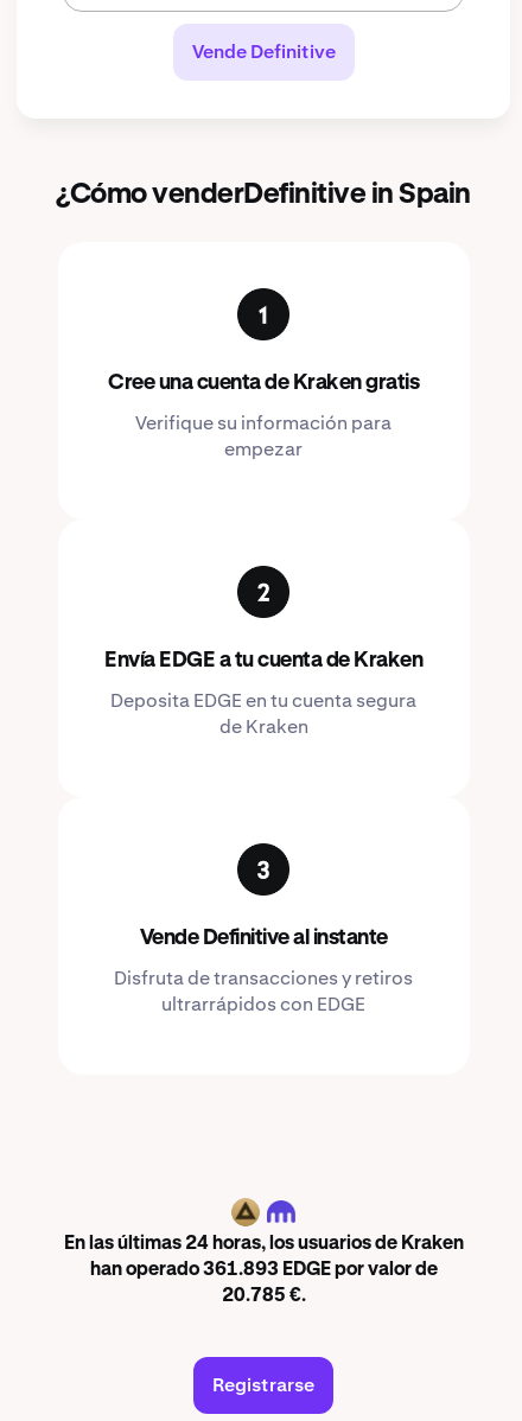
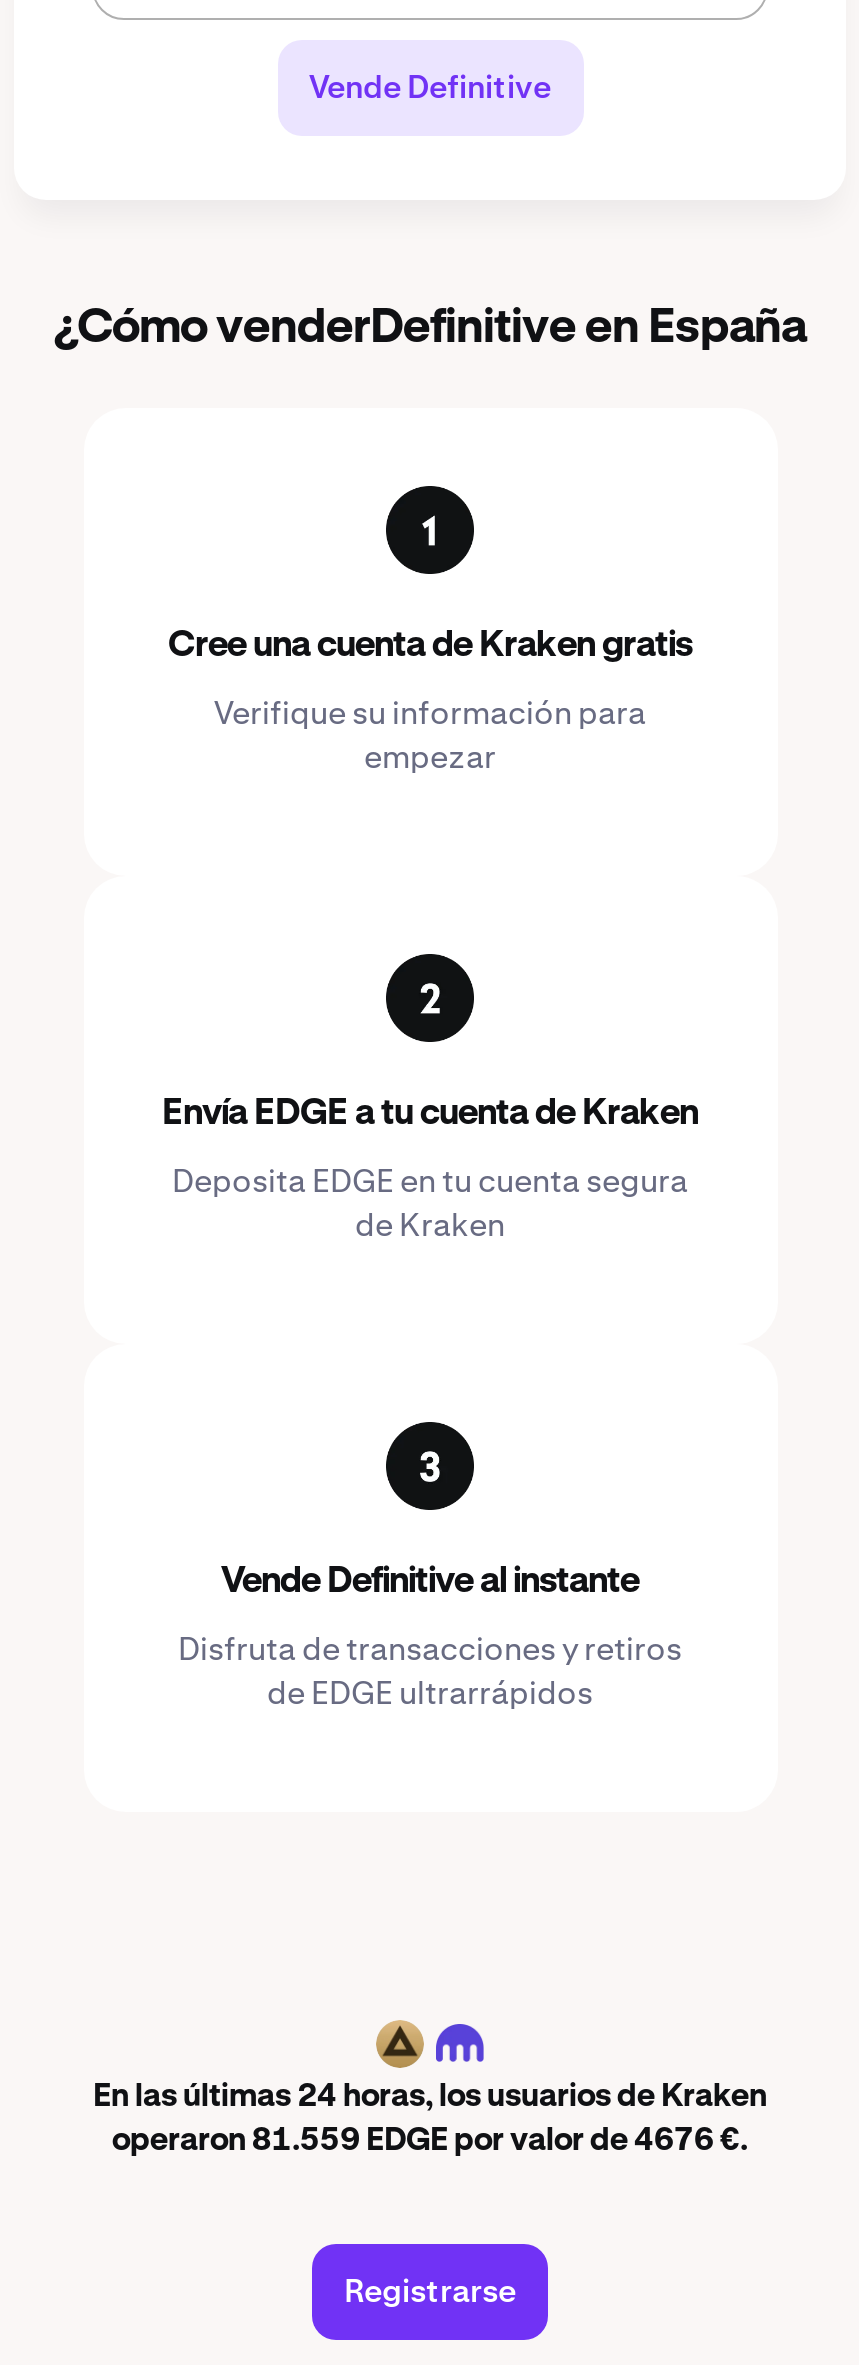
[56,180,471,209] ¿Cómo venderDefinitive in Spain -> [54,304,806,352] ¿Cómo venderDefinitive en España
[161,992,365,1017] ultrarrápidos con EDGE -> [267,1672,593,1714] de EDGE ultrarrápidos
[90,1261,437,1306] han operado 361.893 EDGE por valor de | 20.785 €. -> [112,2127,748,2159] operaron 81.559 EDGE por valor de 4676 €.

